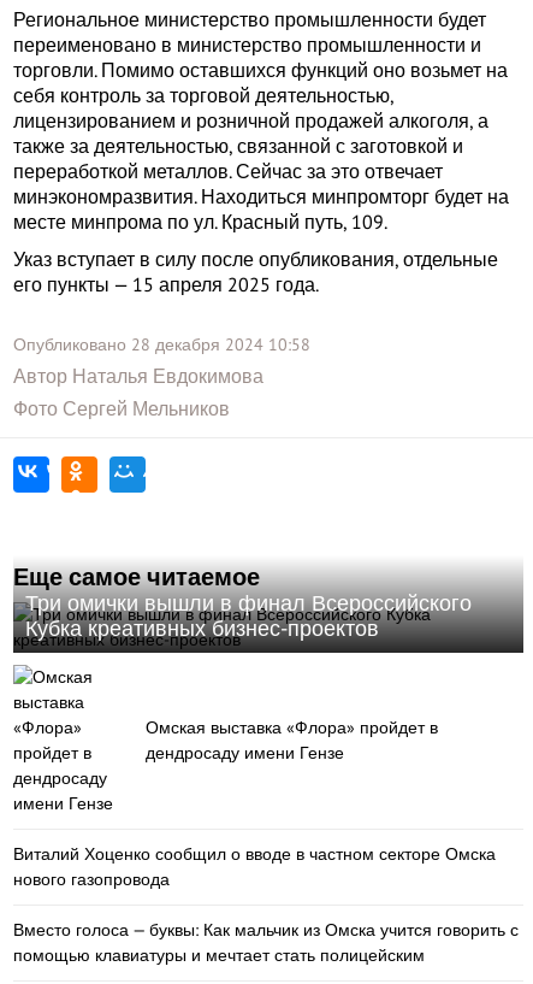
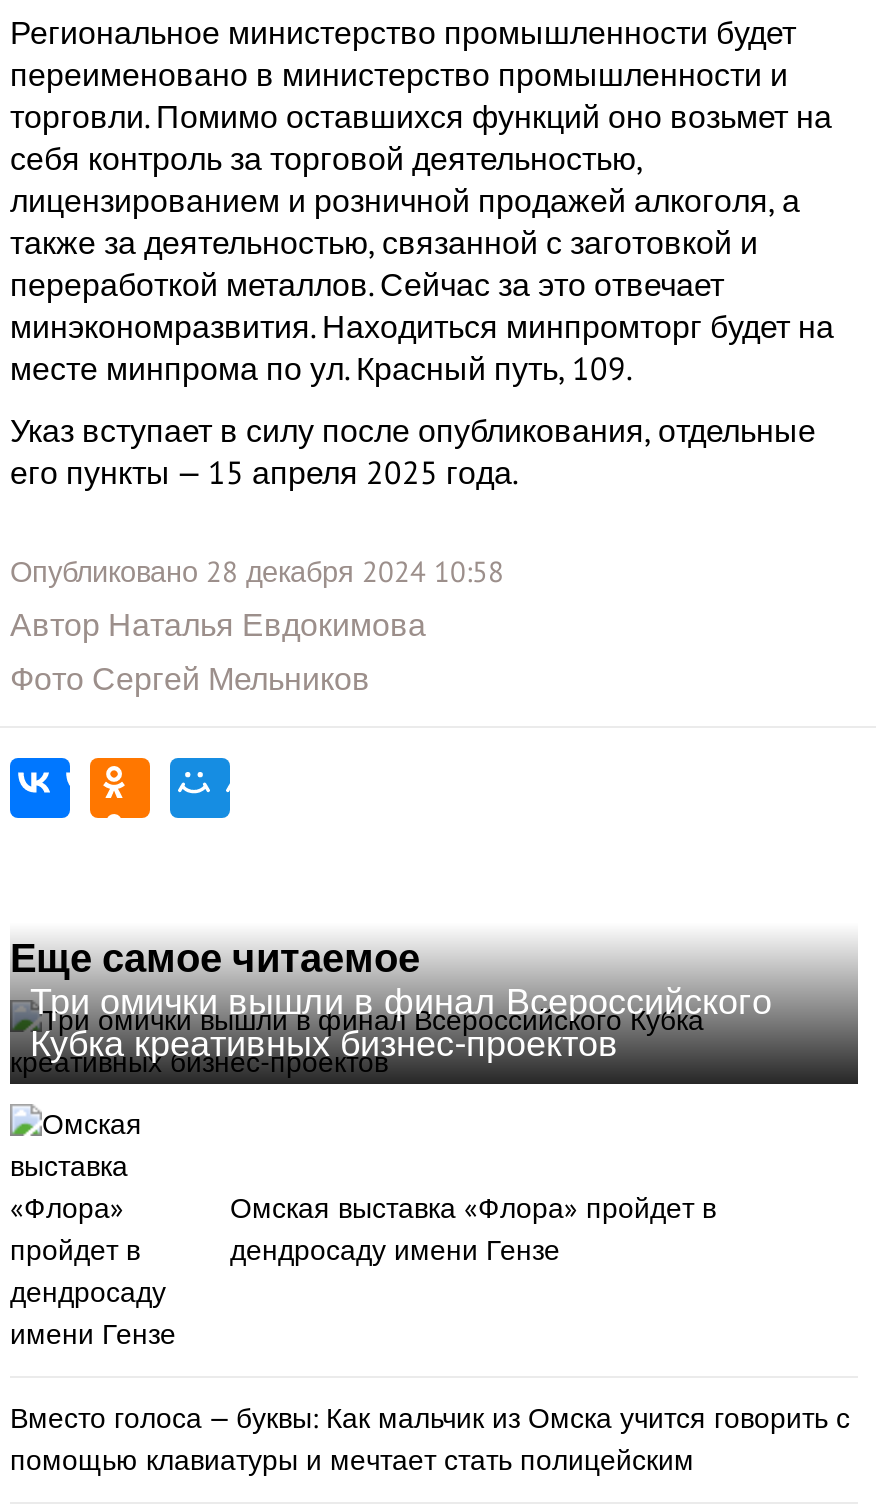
[13,843,496,890] Виталий Хоценко сообщил о вводе в частном секторе Омска | нового газопровода -> none

